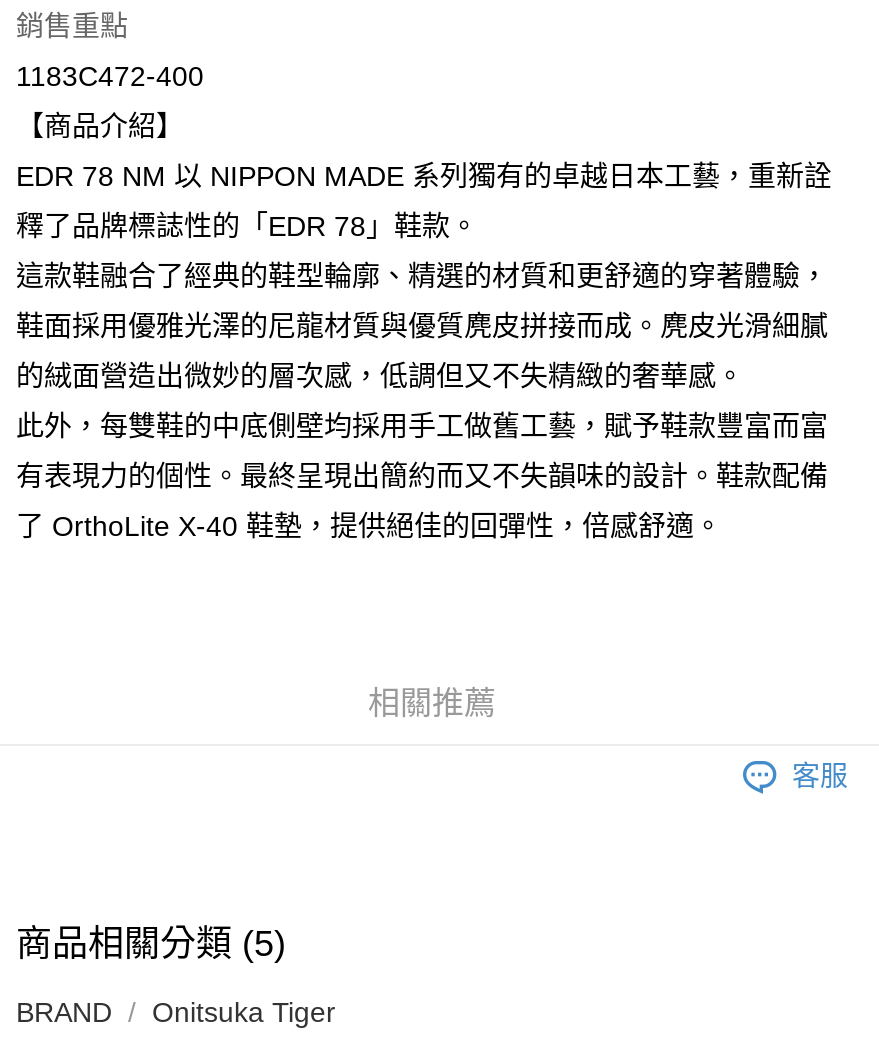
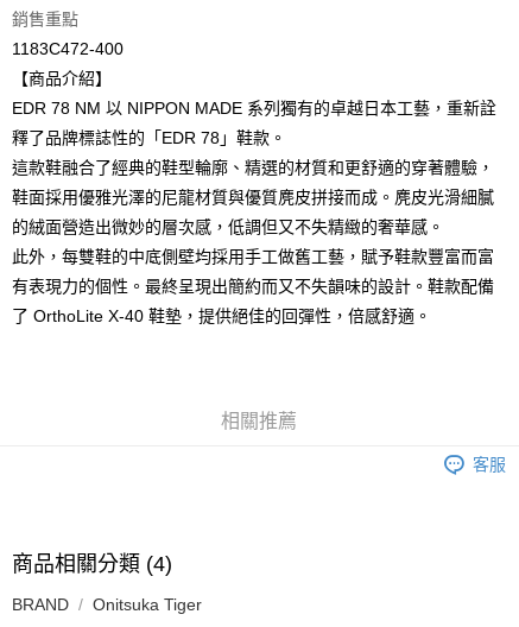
[16,924,286,964] 商品相關分類 (5) -> [12,552,172,576] 商品相關分類 (4)

